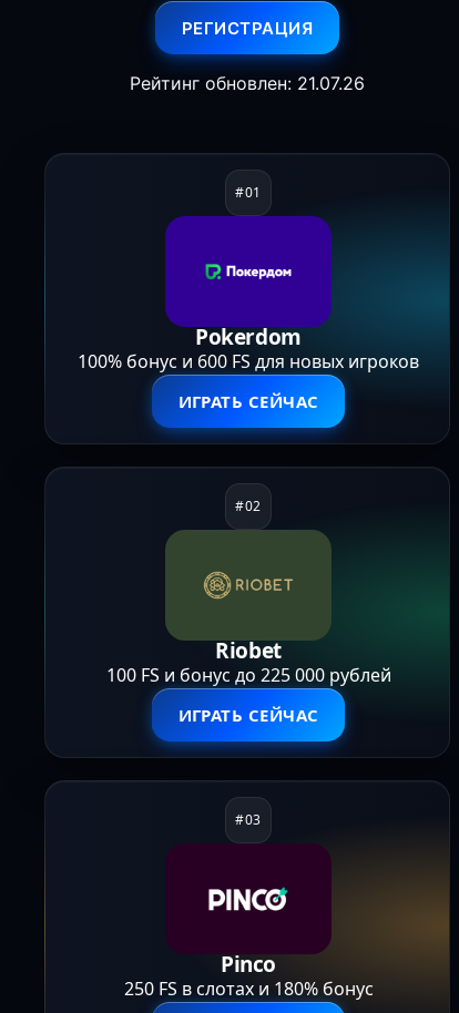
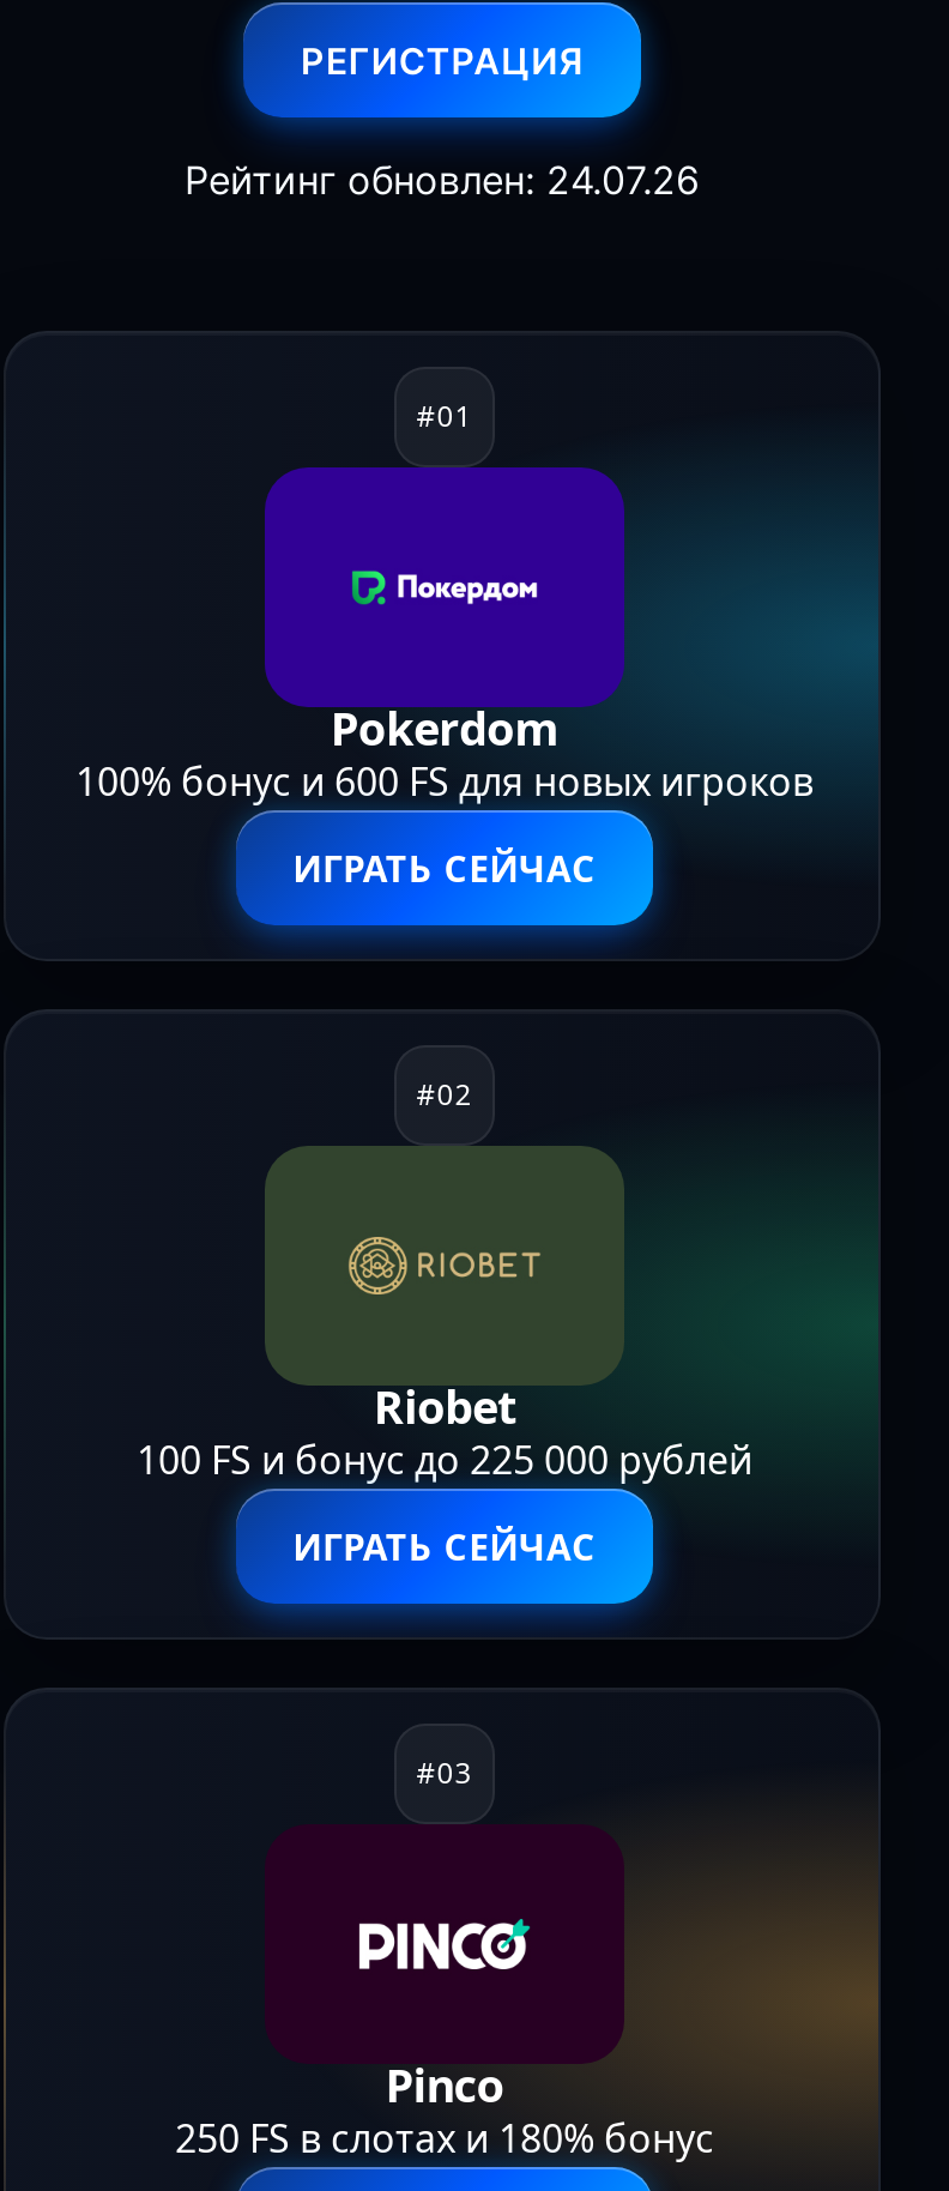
[130,72,365,94] Рейтинг обновлен: 21.07.26 -> [185,156,700,204] Рейтинг обновлен: 24.07.26

